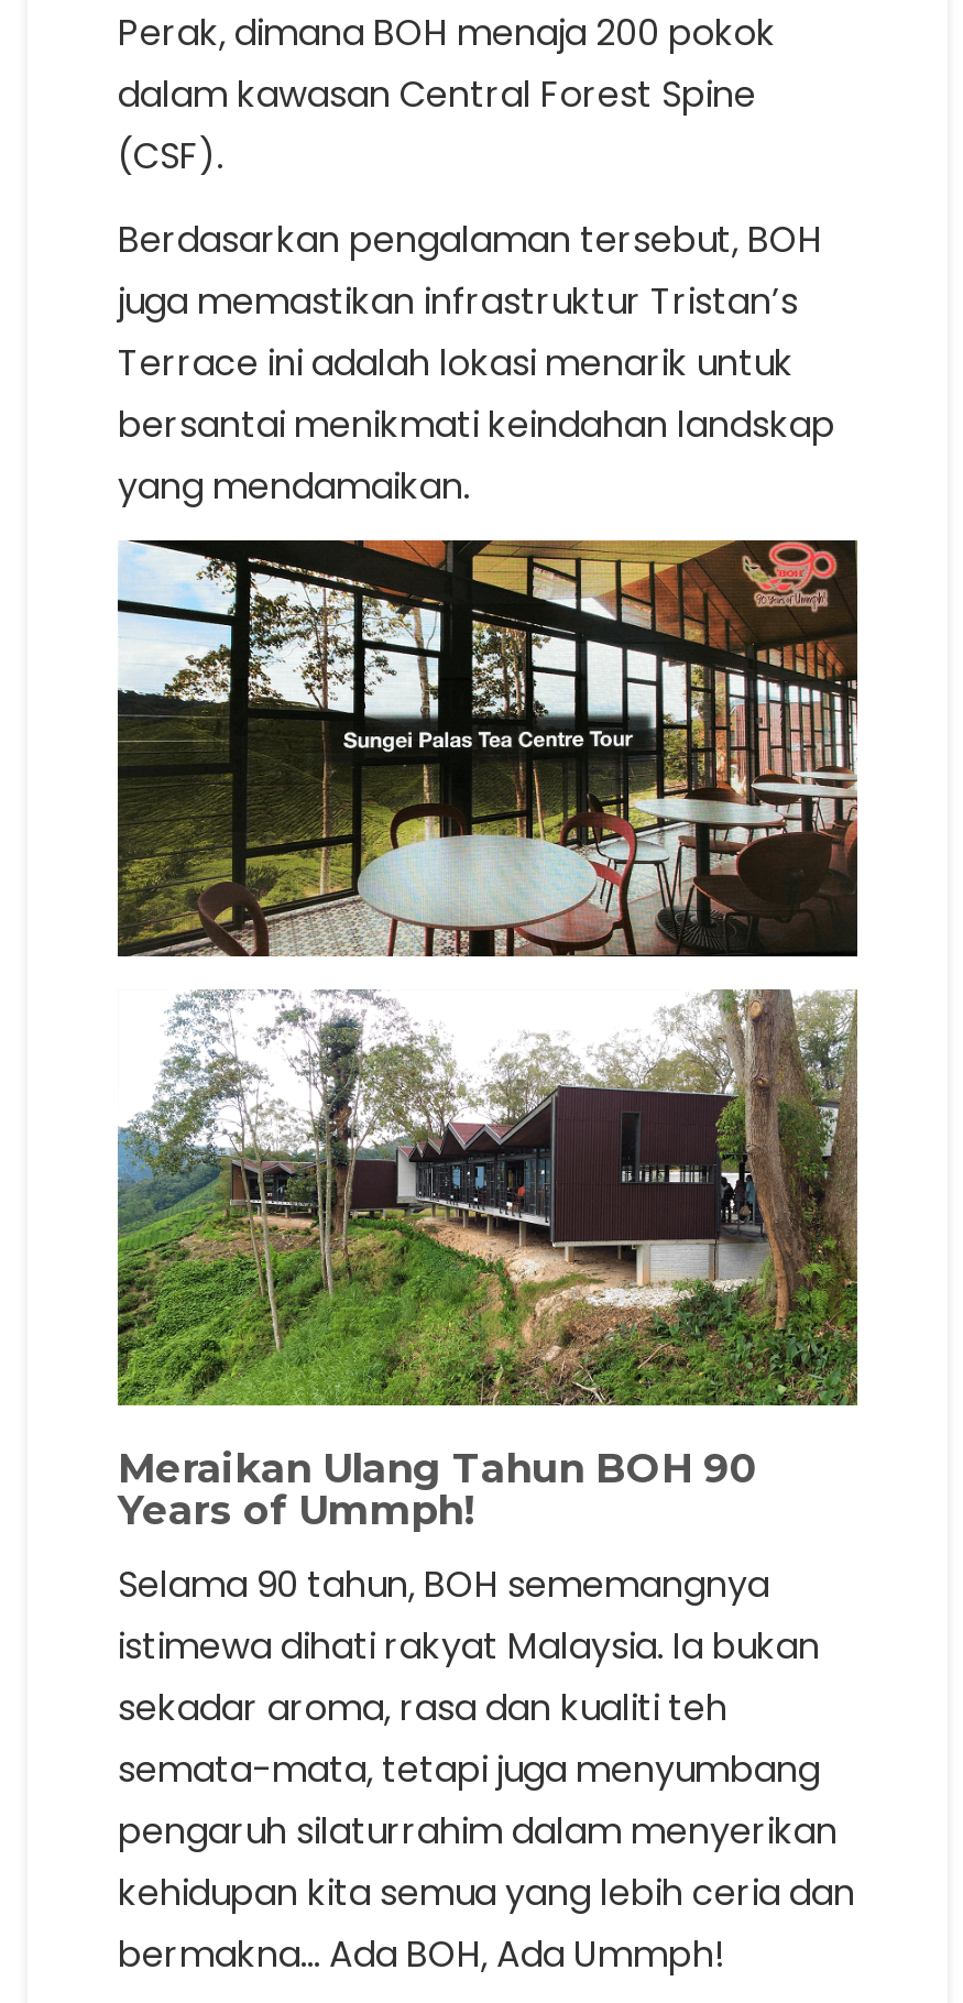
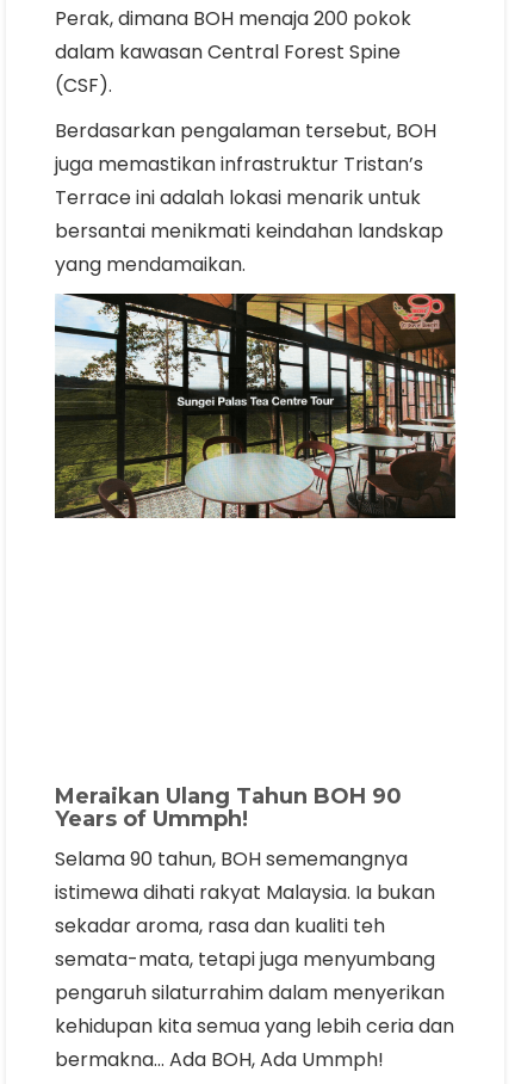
[116,986,860,1409] [image] -> none

